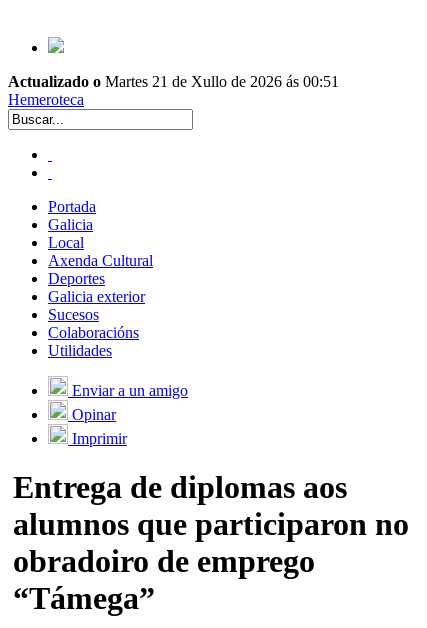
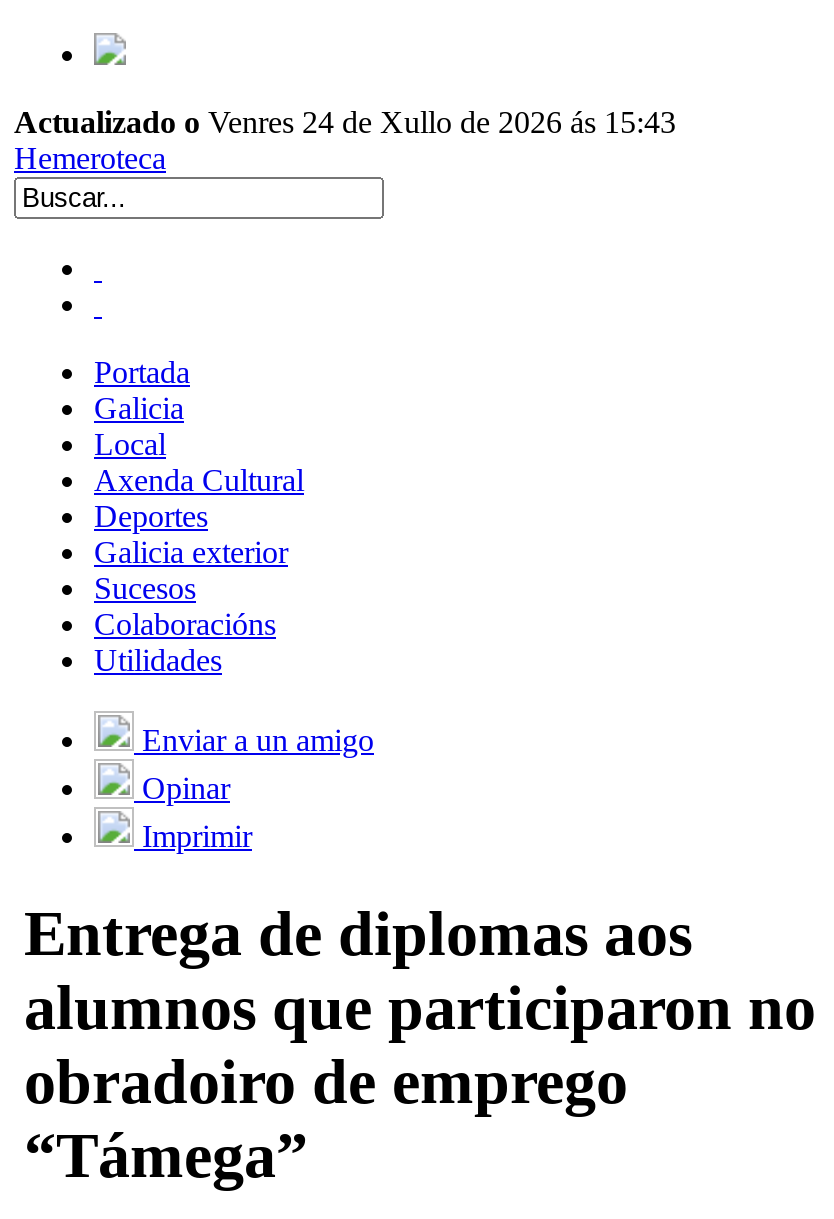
[8,73,339,90] Actualizado o Martes 21 de Xullo de 2026 ás 00:51 -> [14,105,676,139] Actualizado o Venres 24 de Xullo de 2026 ás 15:43

